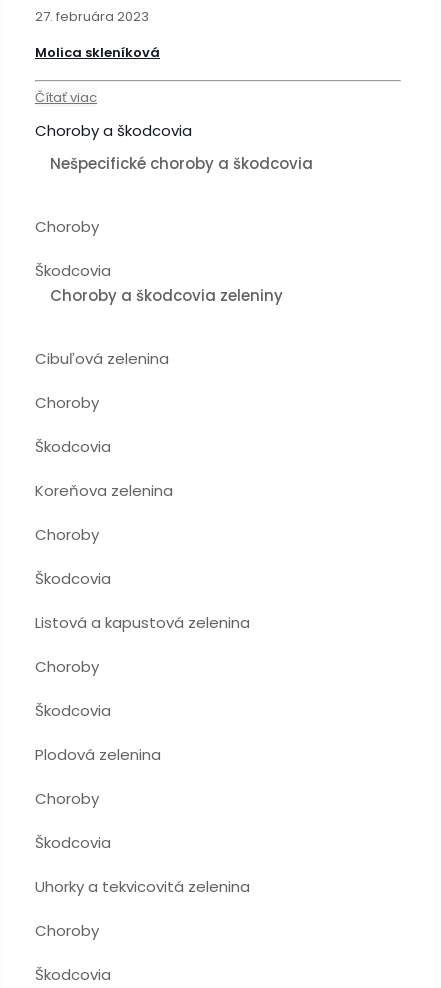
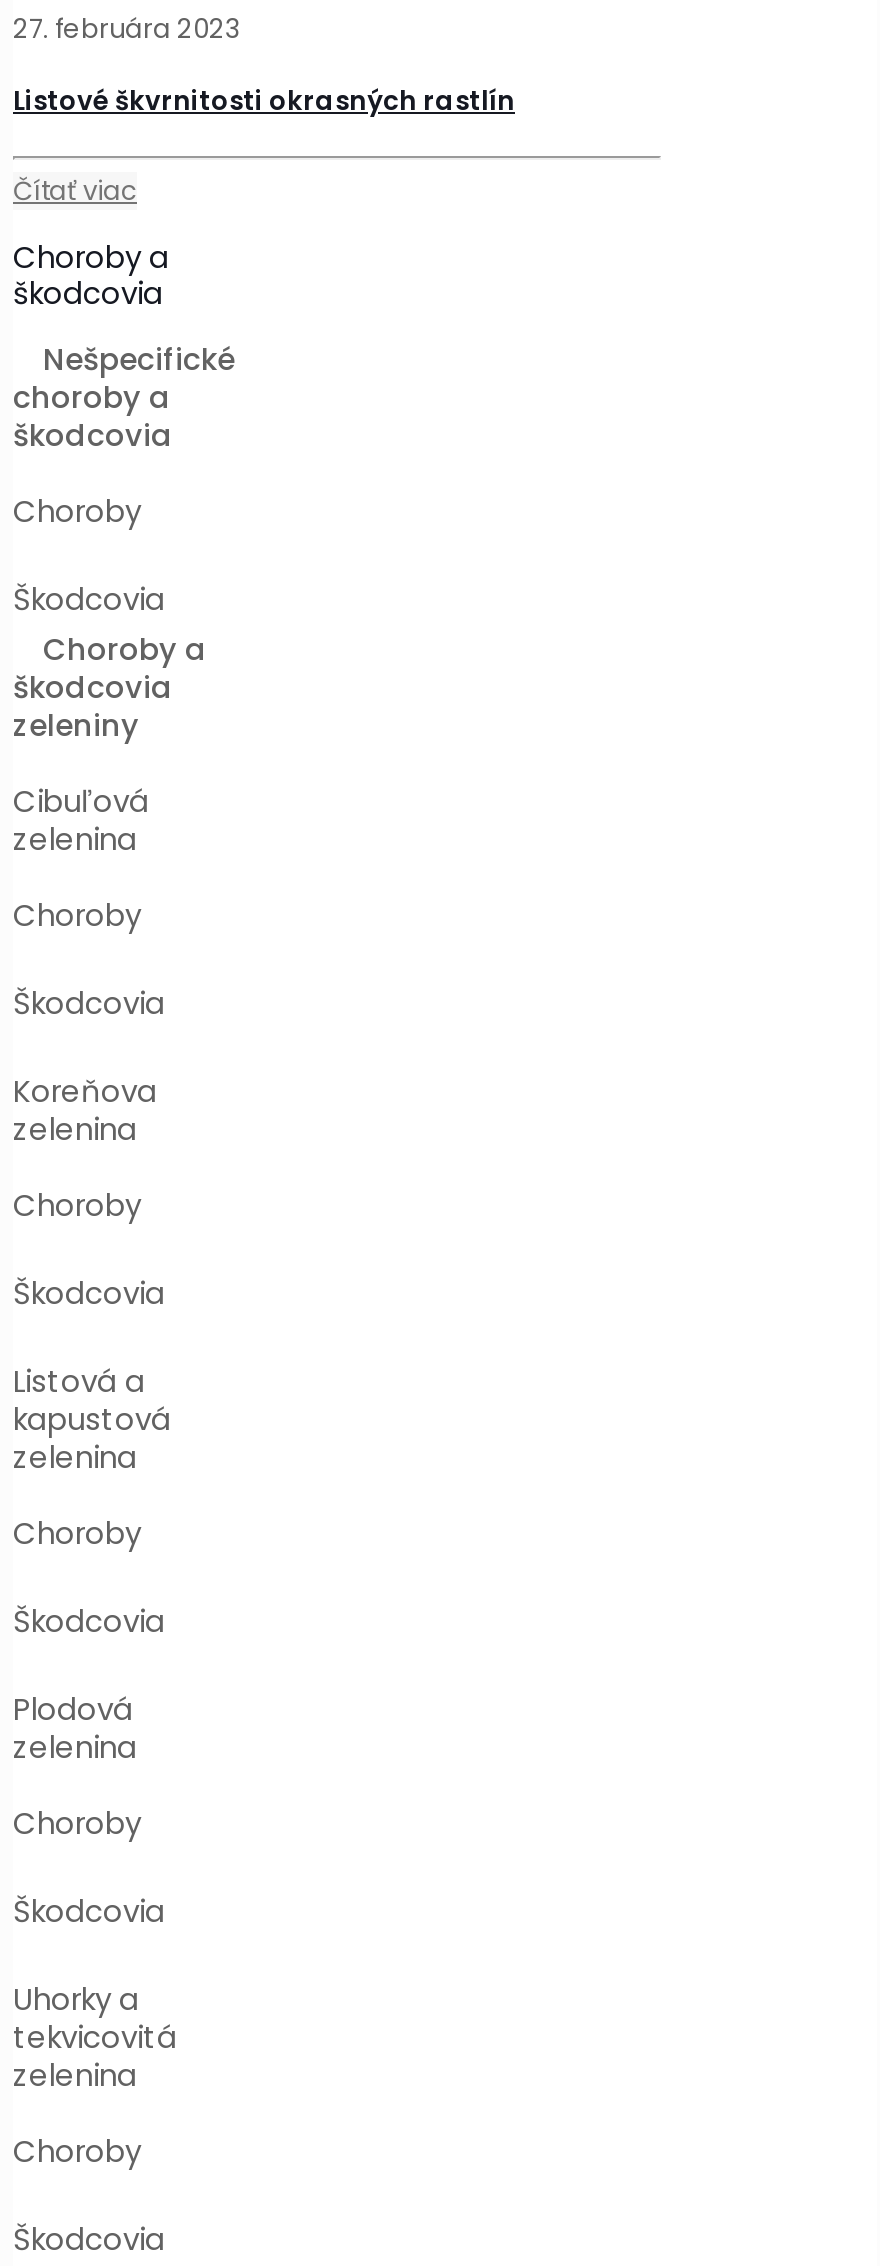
[35,43,160,62] Molica skleníková -> [13,83,515,121] Listové škvrnitosti okrasných rastlín

